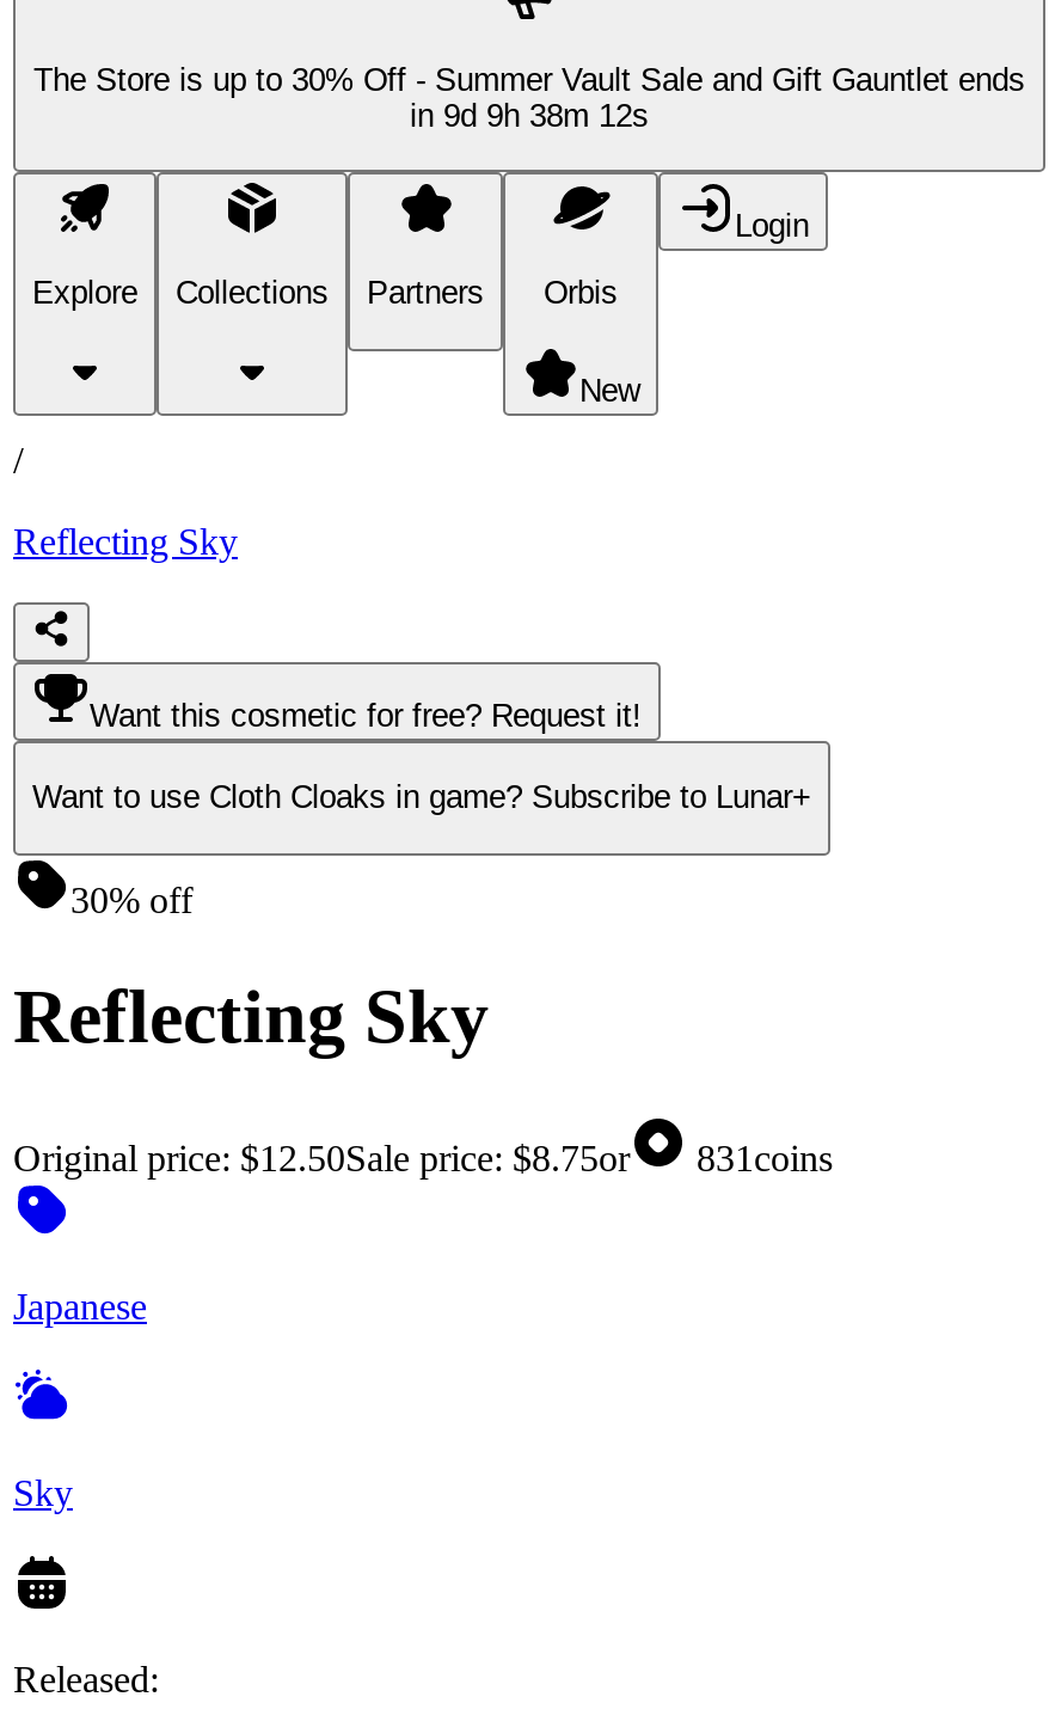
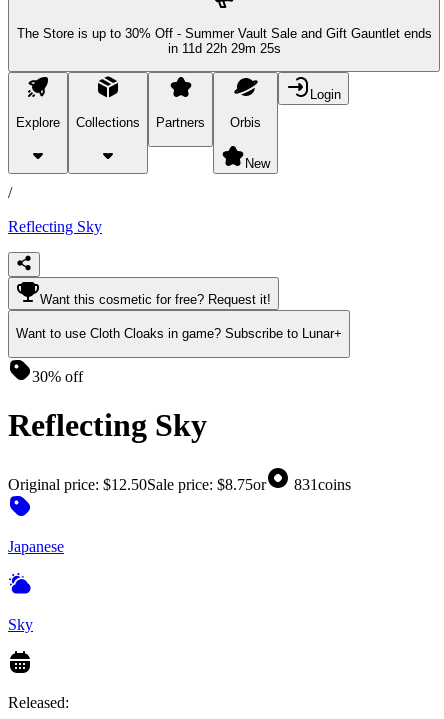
[410,97,649,133] in 9d 9h 38m 12s -> [167,41,280,56] in 11d 22h 29m 25s

